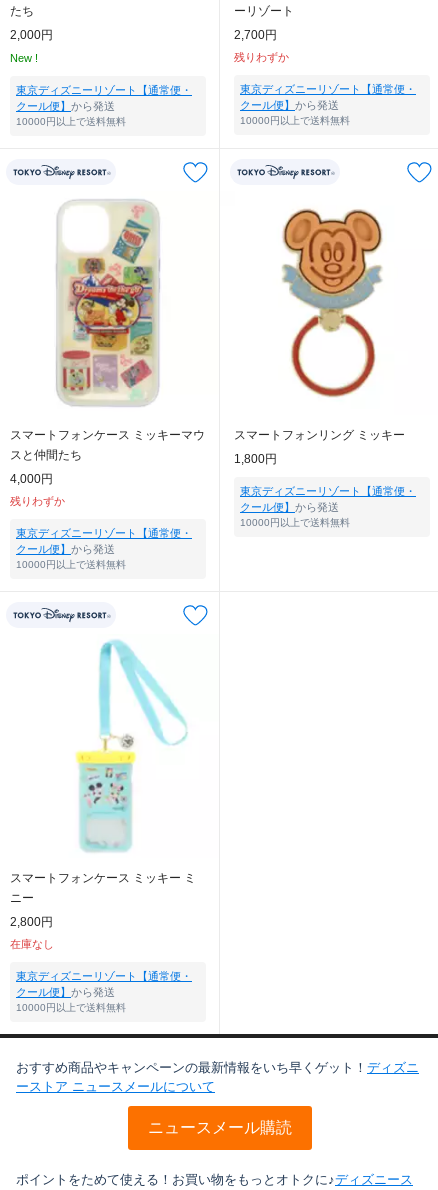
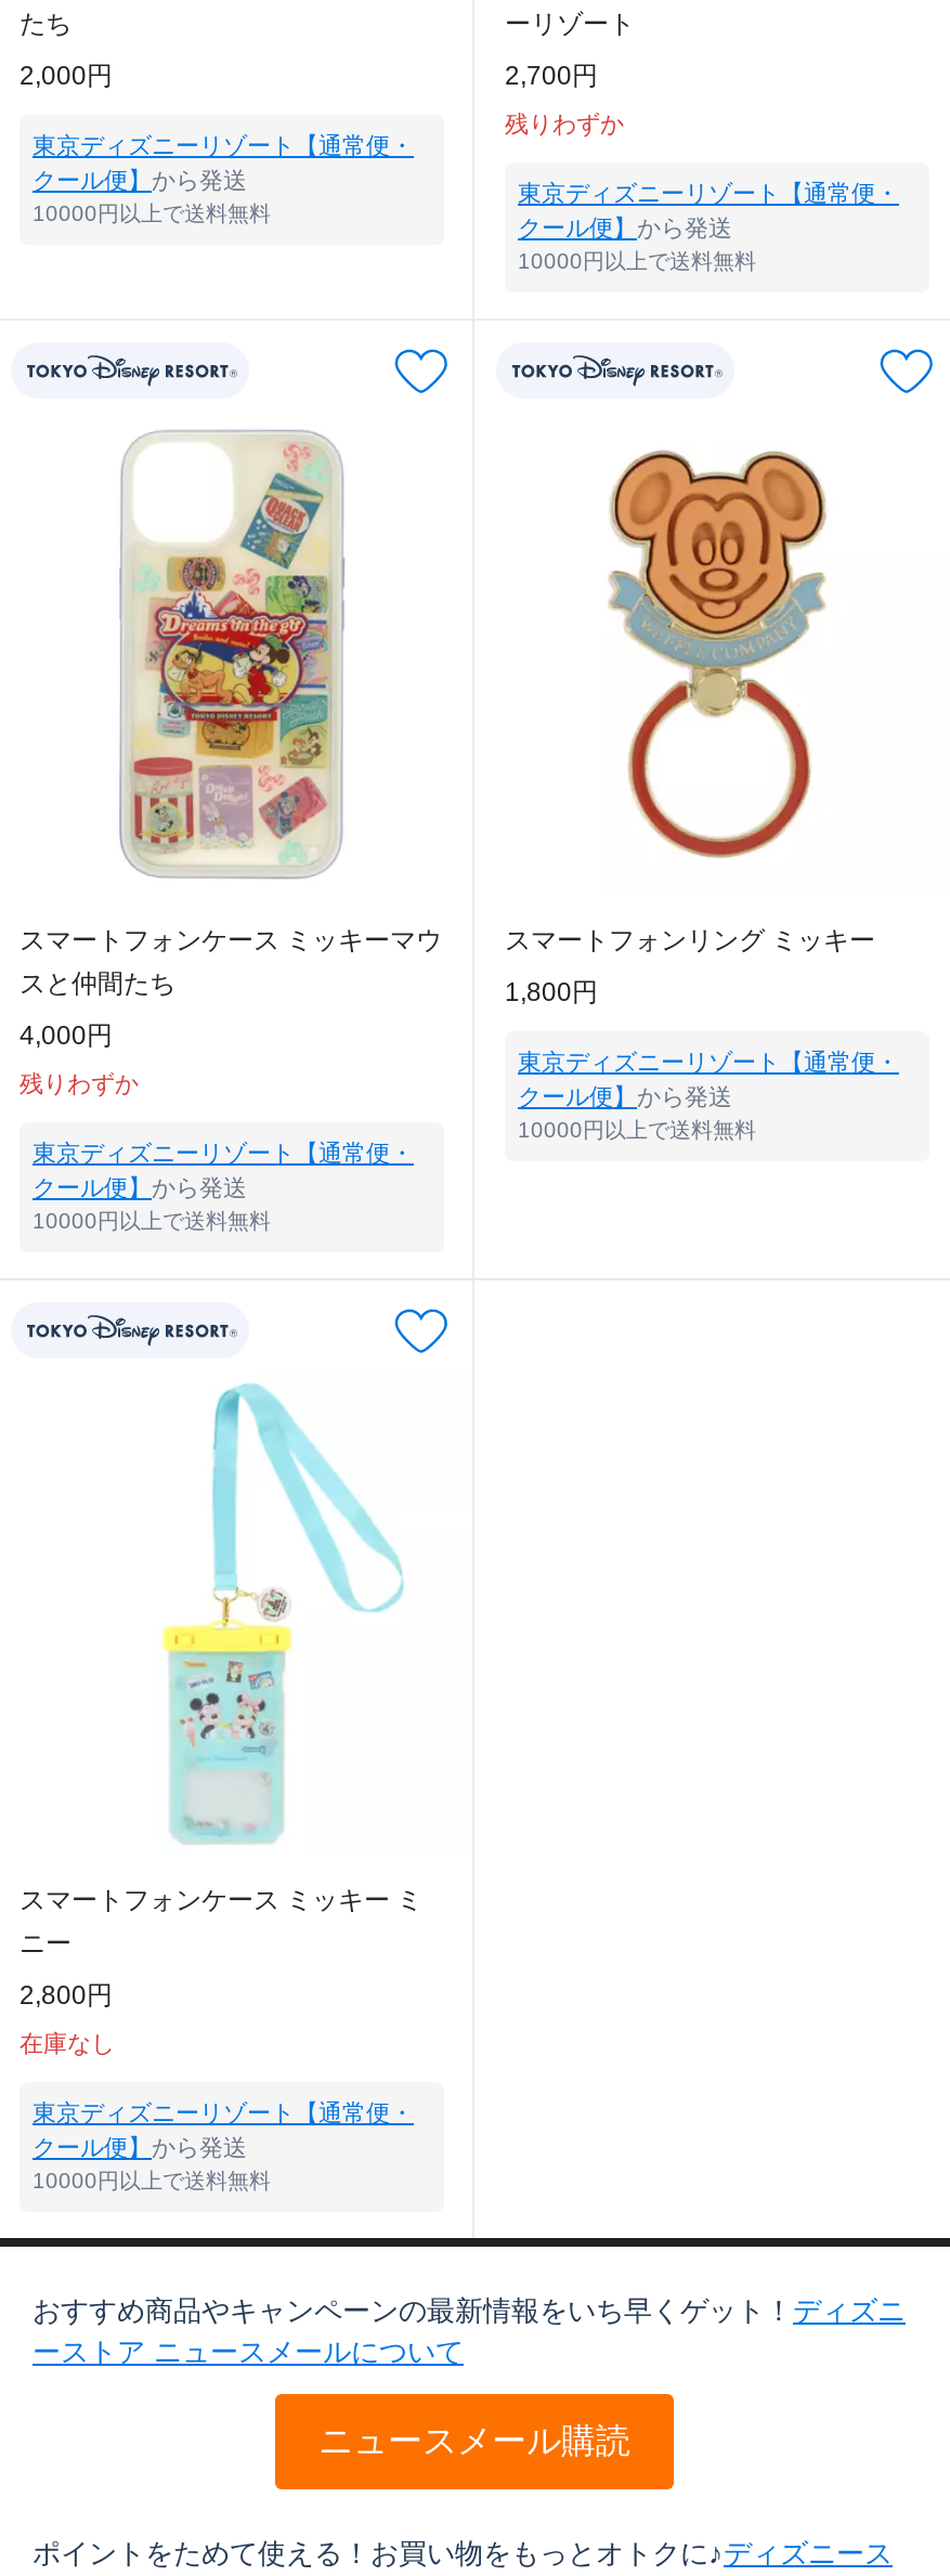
[10,52,38,64] New ! -> none
moved [16,84,192,127] -> [32,132,414,225]: 東京ディズニーリゾート【通常便・ | クール便】から発送 | 10000円以上で送料無料

